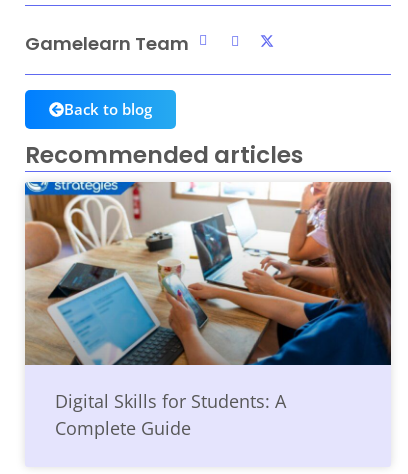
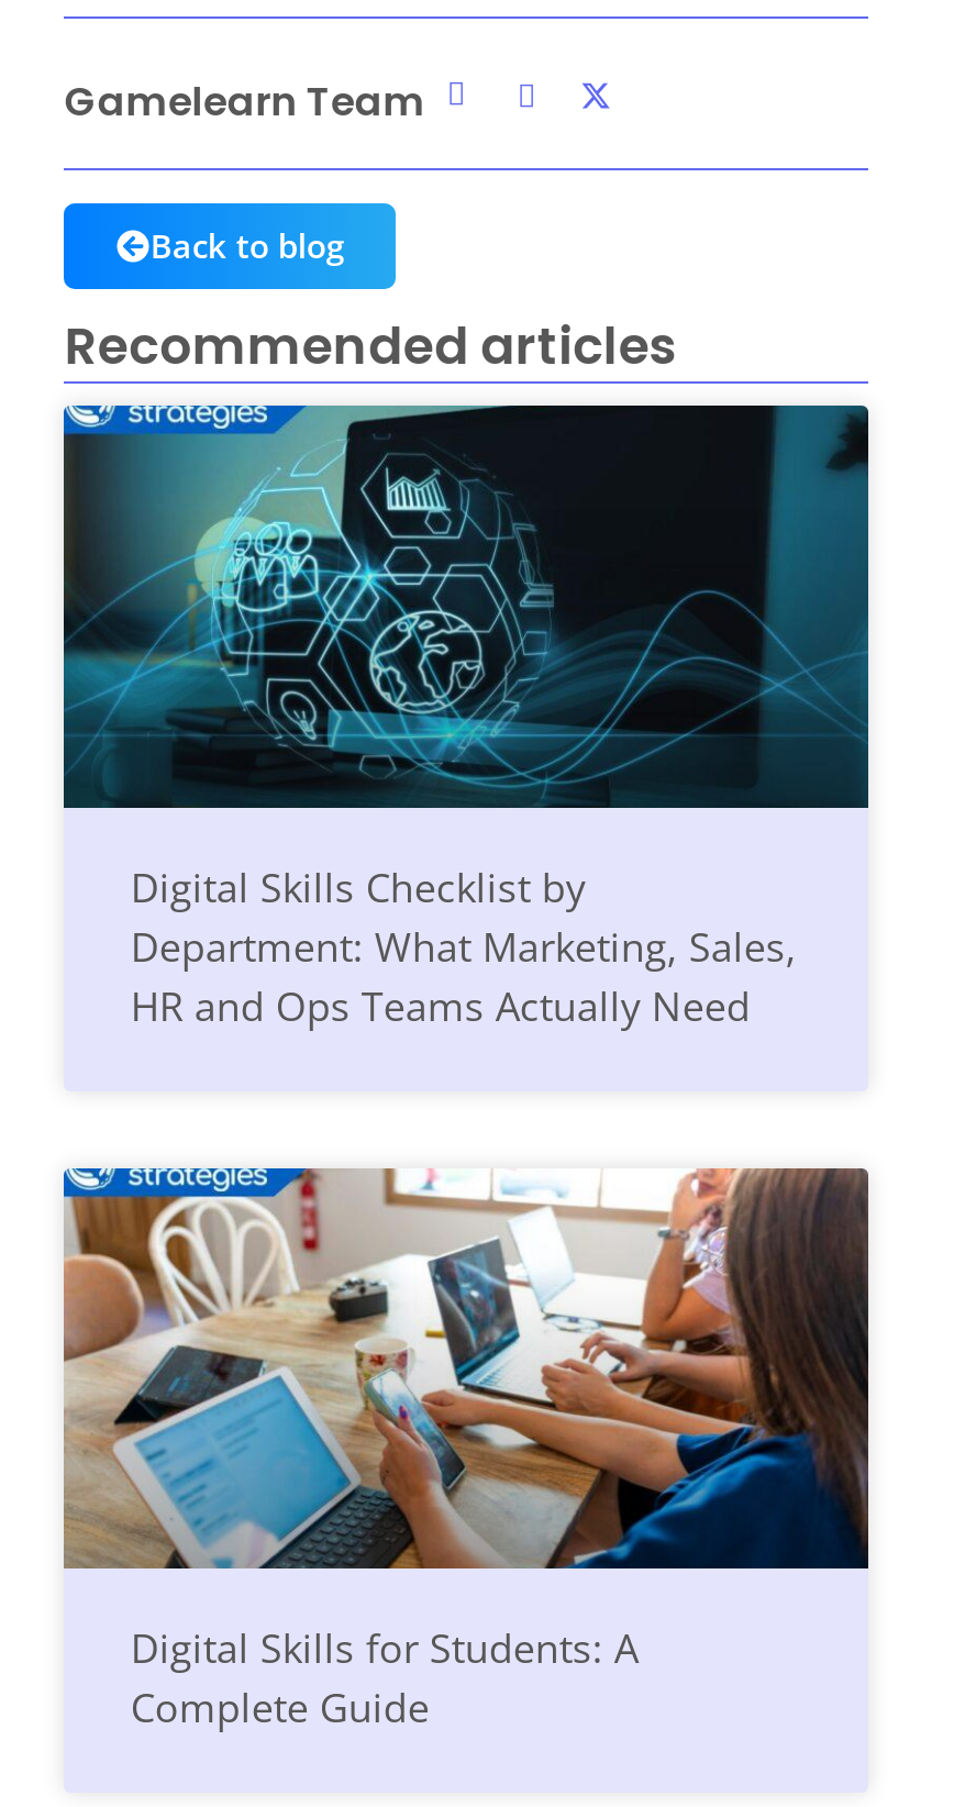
none -> [62,403,868,1031] [image] | Digital Skills Checklist by | Department: What Marketing, Sales, | HR and Ops Teams Actually Need

